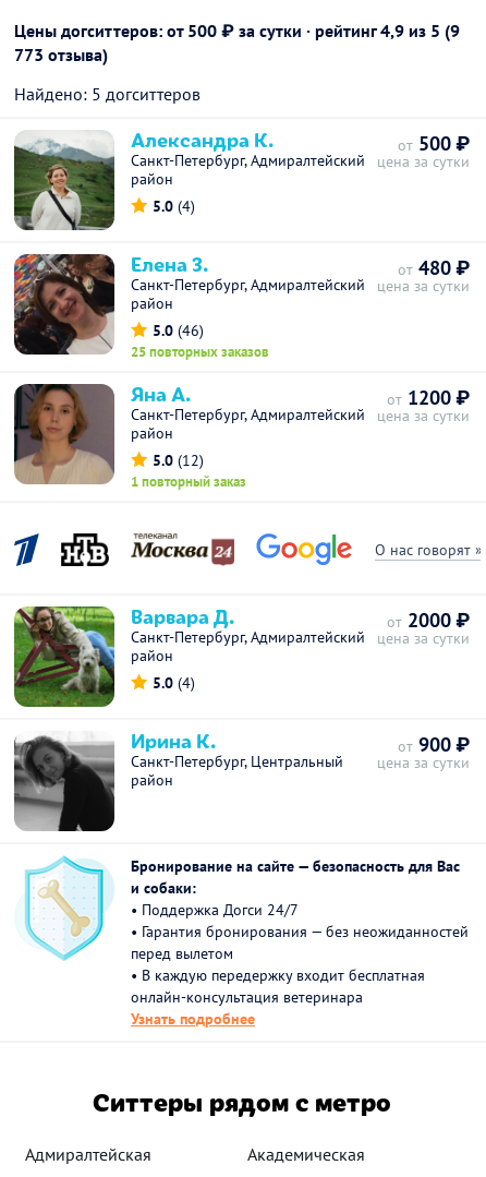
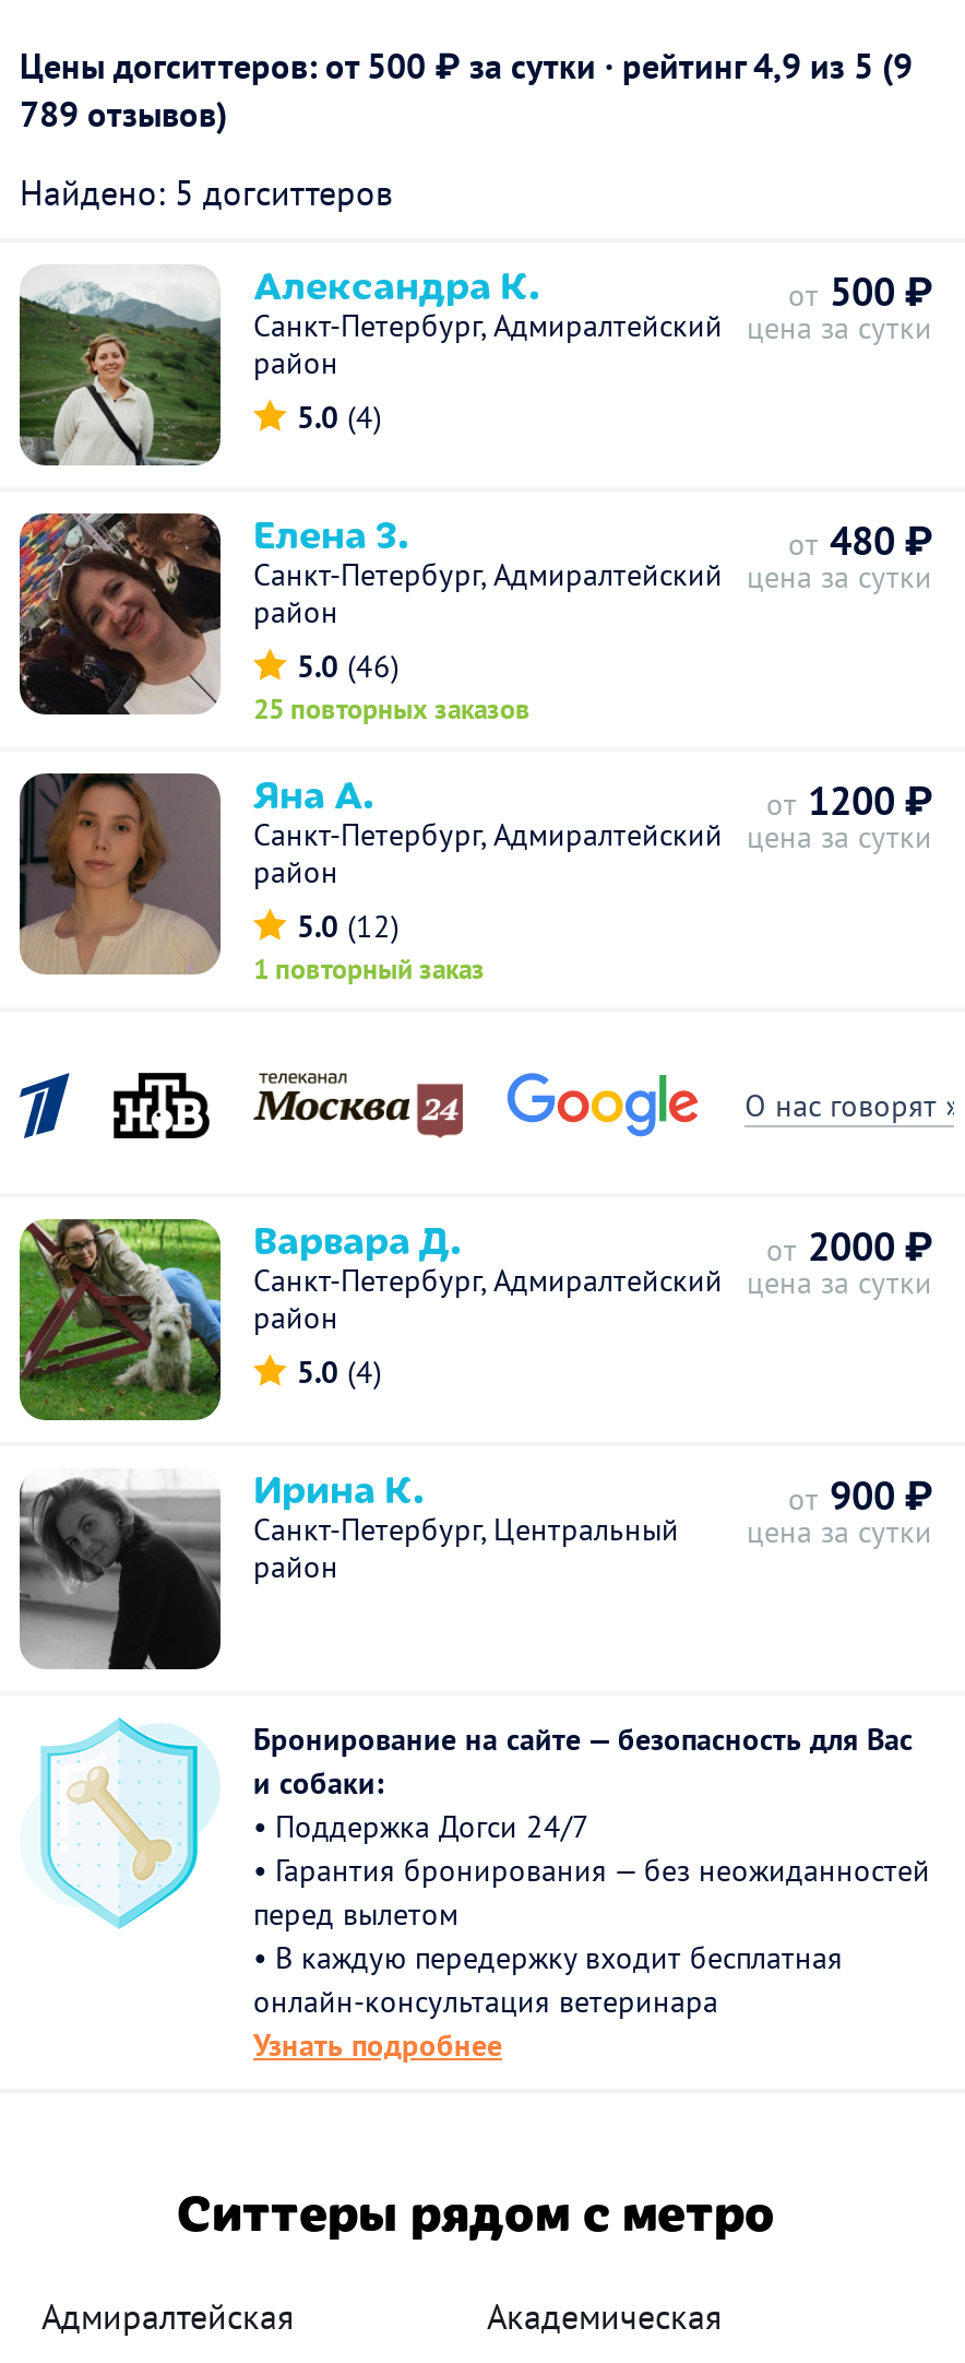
[14,44,108,65] 773 отзыва) -> [20,92,227,135] 789 отзывов)

